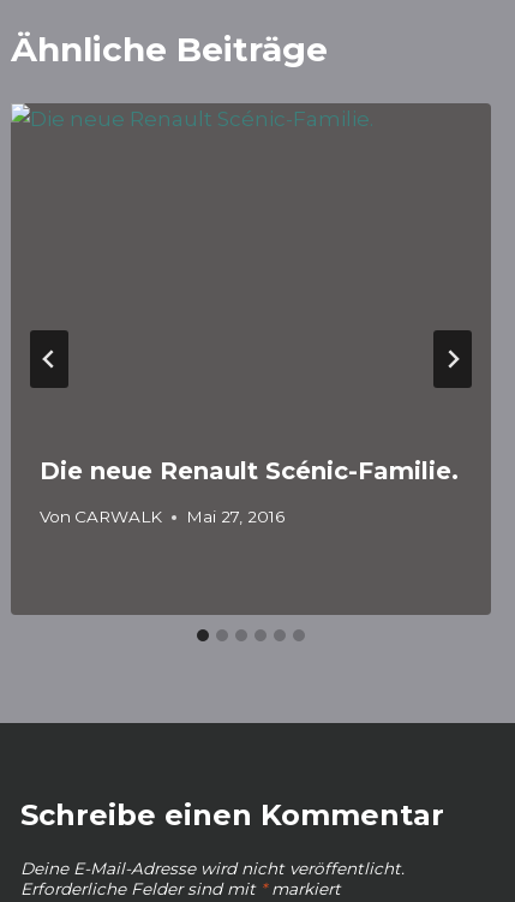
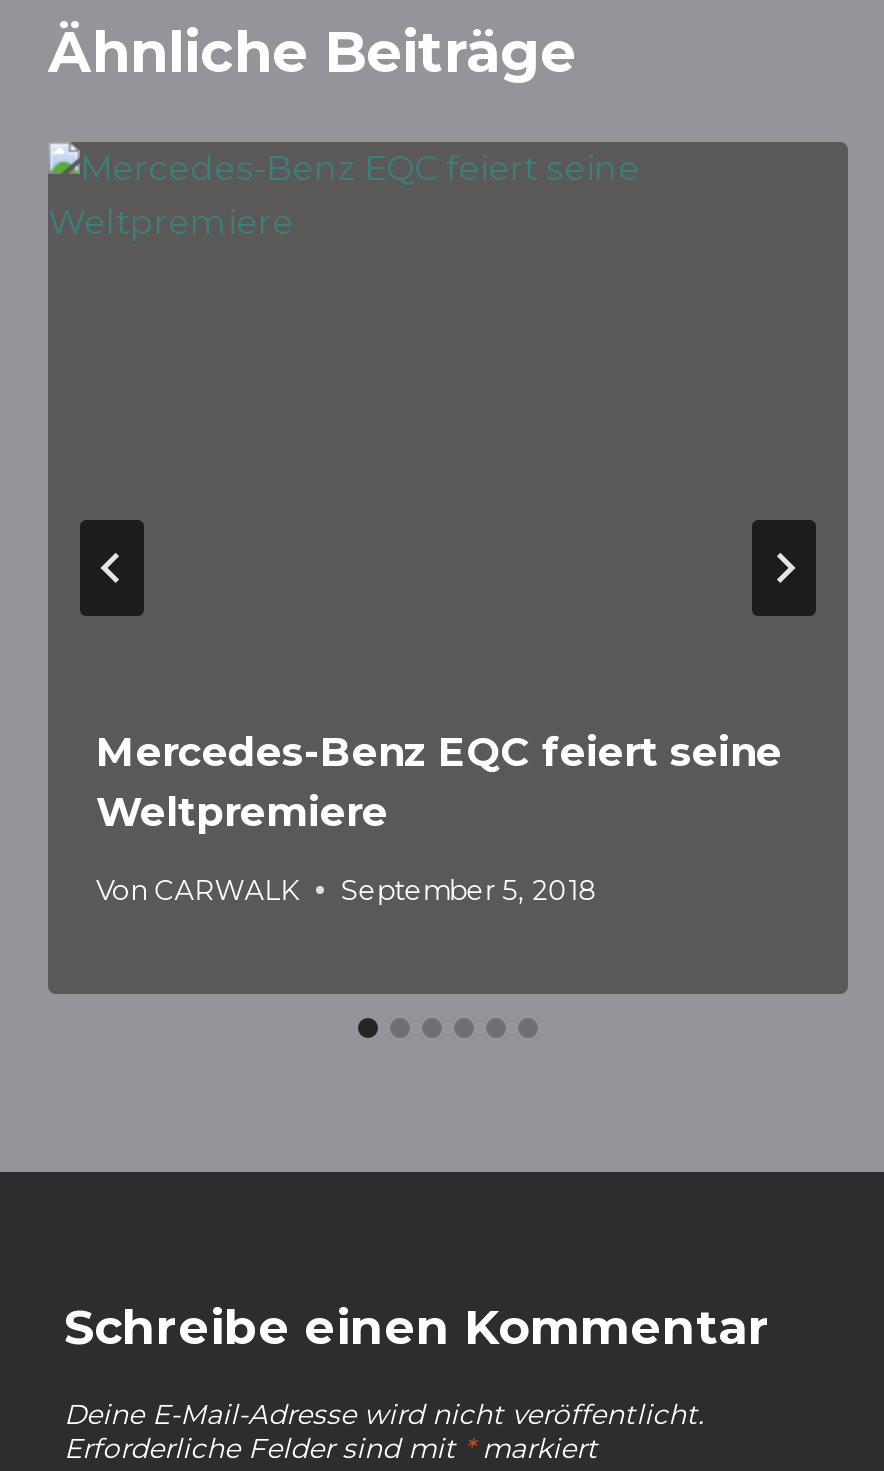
[40,456,459,485] Die neue Renault Scénic-Familie. -> [96,729,782,837] Mercedes-Benz EQC feiert seine | Weltpremiere
[40,507,285,527] Von CARWALK Mai 27, 2016 -> [96,874,596,906] Von CARWALK September 5, 2018
moved [40,507,162,527] -> [96,874,300,906]: Von CARWALK

